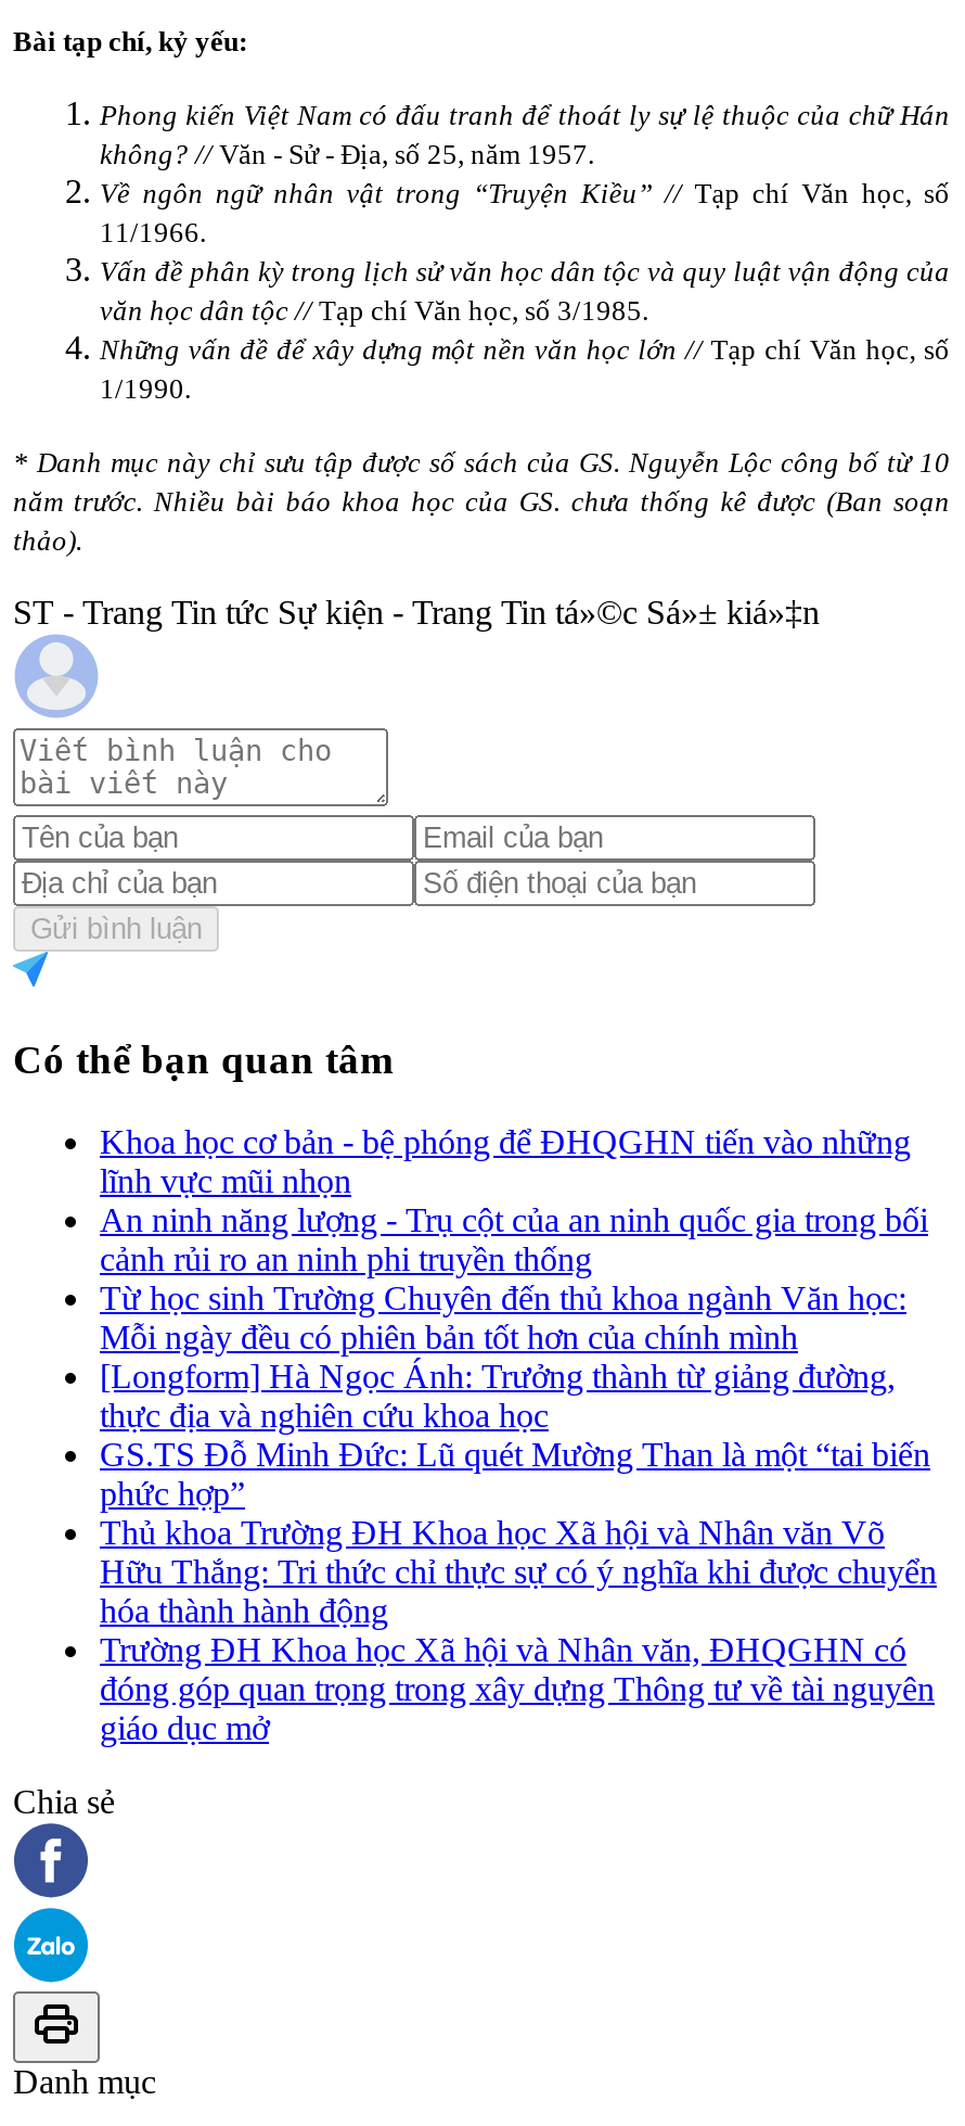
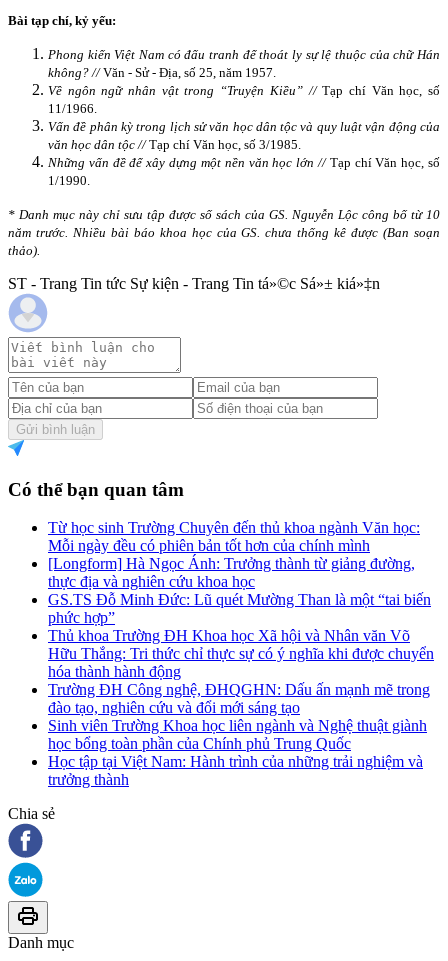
[100,1124,928,1278] Khoa học cơ bản - bệ phóng để ĐHQGHN tiến vào những | lĩnh vực mũi nhọn | An ninh năng lượng - Trụ cột của an ninh quốc gia trong bối | cảnh rủi ro an ninh phi truyền thống -> none
moved [100,1280,937,1630] -> [48,519,434,680]: Từ học sinh Trường Chuyên đến thủ khoa ngành Văn học: | Mỗi ngày đều có phiên bản tốt hơn của chính mình | [Longform] Hà Ngọc Ánh: Trưởng thành từ giảng đường, | ... | Hữu Thắng: Tri thức chỉ thực sự có ý nghĩa khi được chuyển | hóa thành hành động
[100,1632,935,1747] Trường ĐH Khoa học Xã hội và Nhân văn, ĐHQGHN có | đóng góp quan trọng trong xây dựng Thông tư về tài nguyên | giáo dục mở -> [48,681,430,788] Trường ĐH Công nghệ, ĐHQGHN: Dấu ấn mạnh mẽ trong | đào tạo, nghiên cứu và đổi mới sáng tạo | Sinh viên Trường Khoa học liên ngành và Nghệ thuật giành | học bổng toàn phần của Chính phủ Trung Quốc | Học tập tại Việt Nam: Hành trình của những trải nghiệm và | trưởng thành

